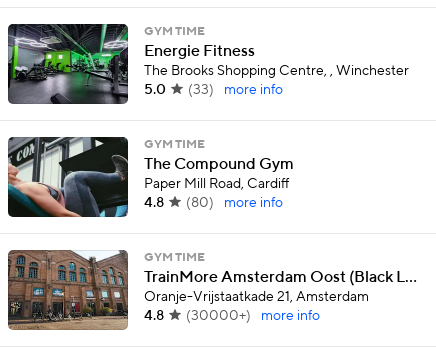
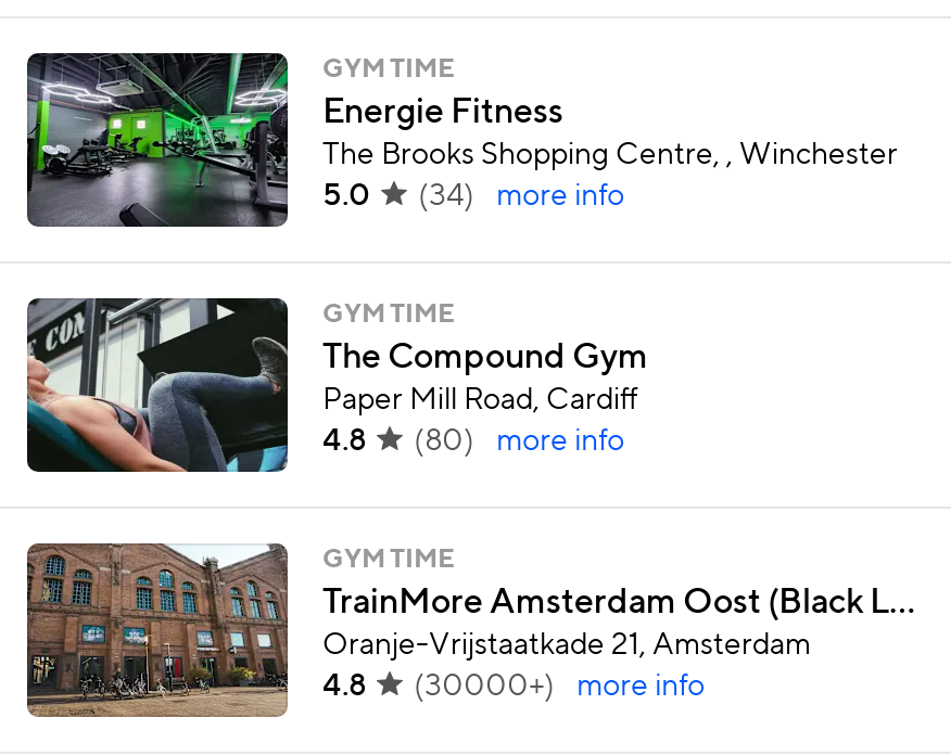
[144,83,283,97] 5.0 (33) more info -> [322,181,624,212] 5.0 (34) more info

